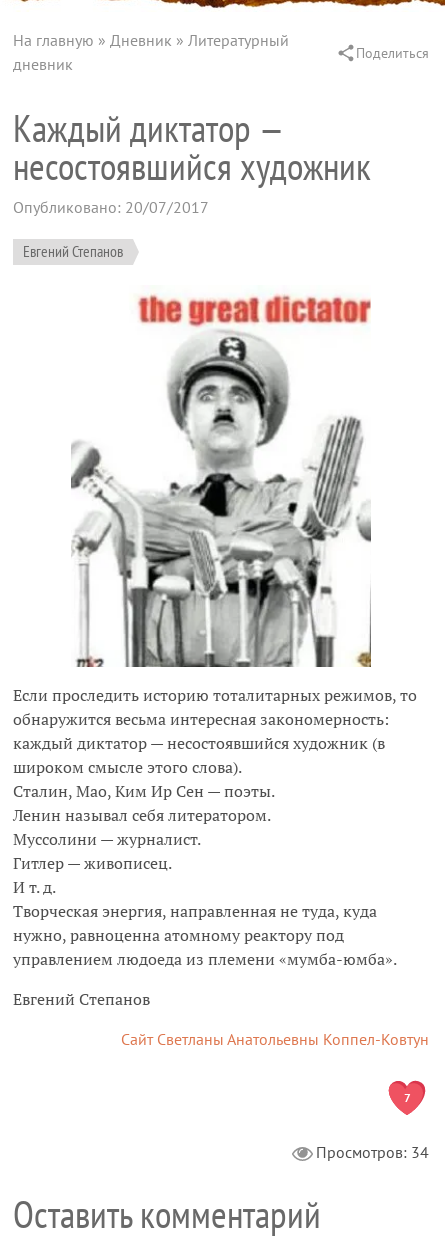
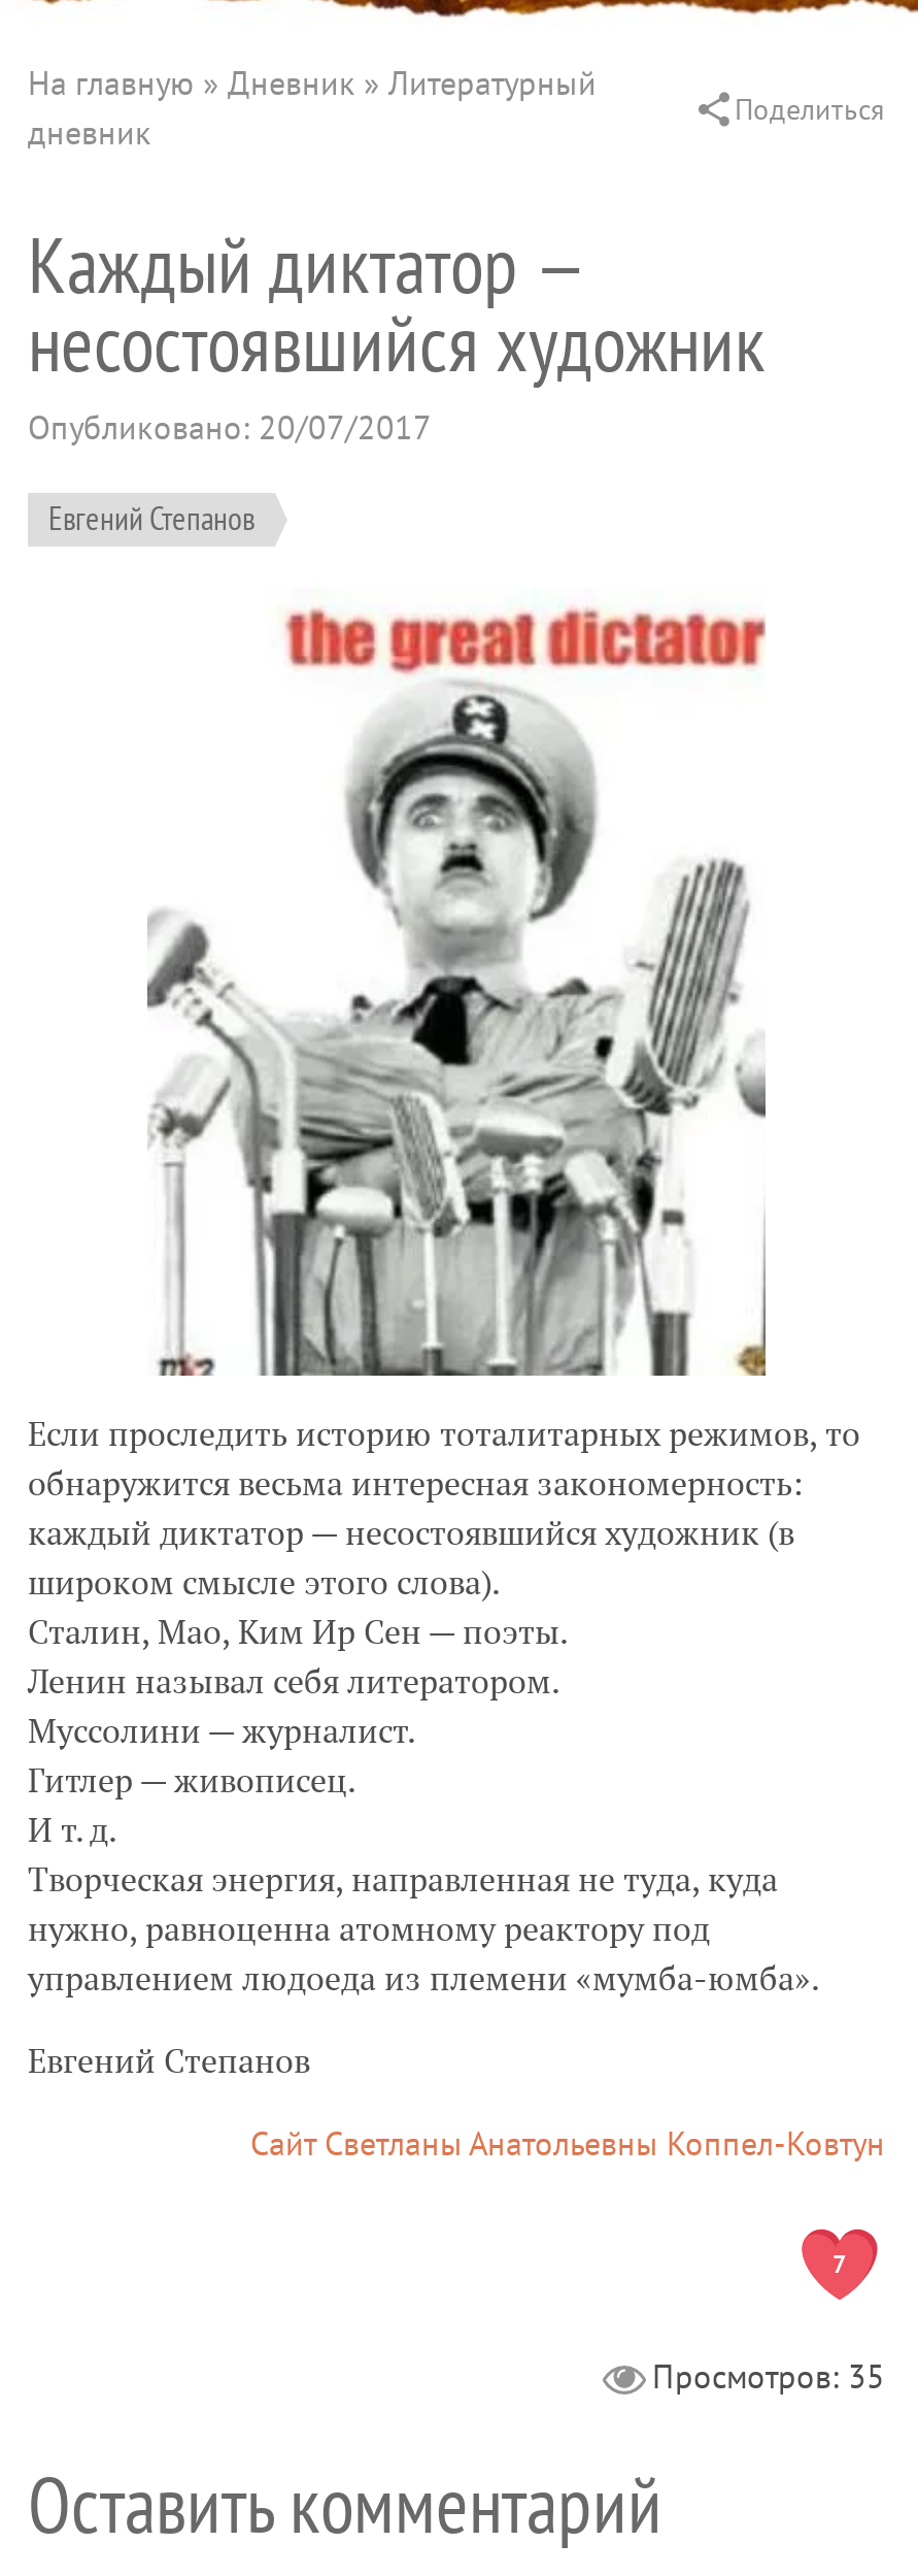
[316,1141,429,1161] Просмотров: 34 -> [652,2354,885,2396] Просмотров: 35

